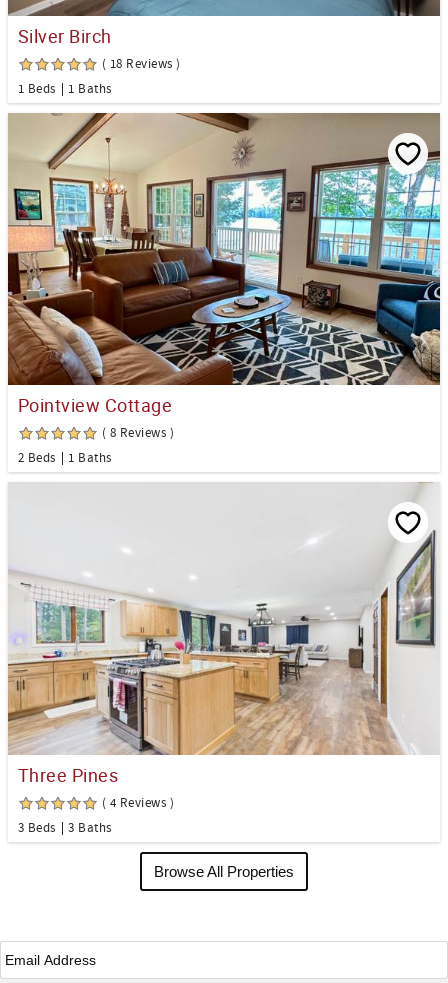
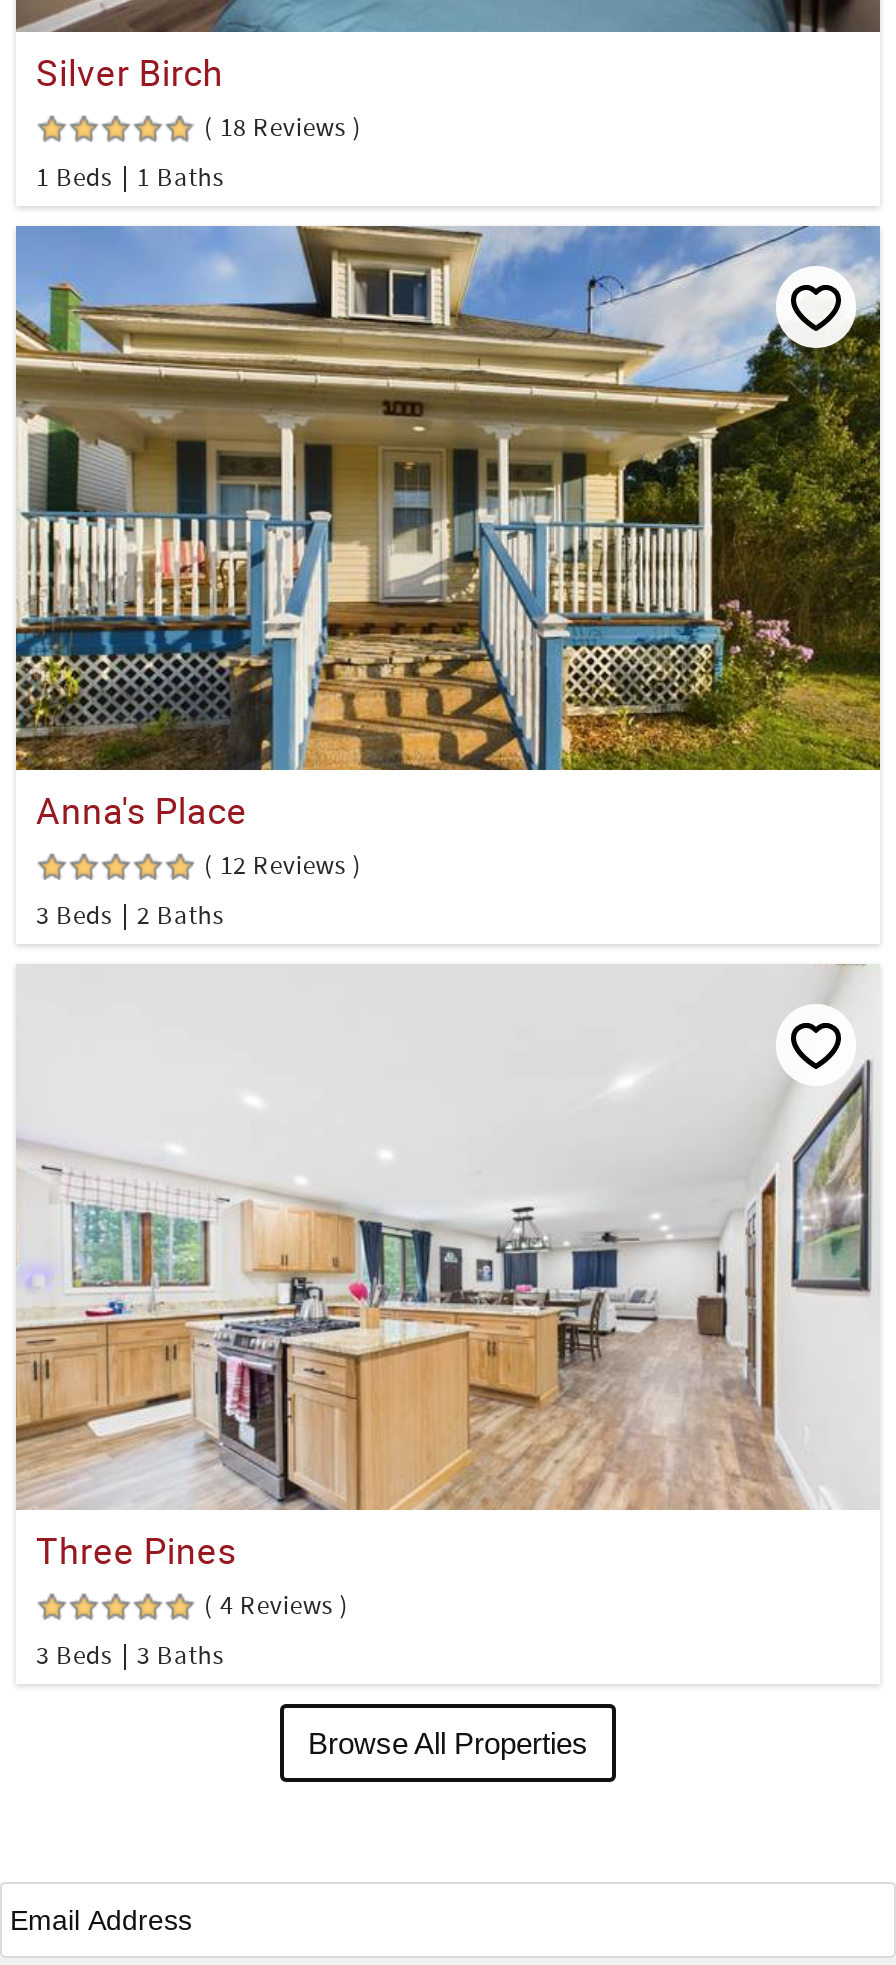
[7,112,441,441] [image] | Pointview Cottage | ( 8 Reviews ) -> [14,224,882,883] [image] | Anna's Place | ( 12 Reviews )
[18,450,112,466] 2 Beds | 1 Baths -> [36,901,224,933] 3 Beds | 2 Baths

